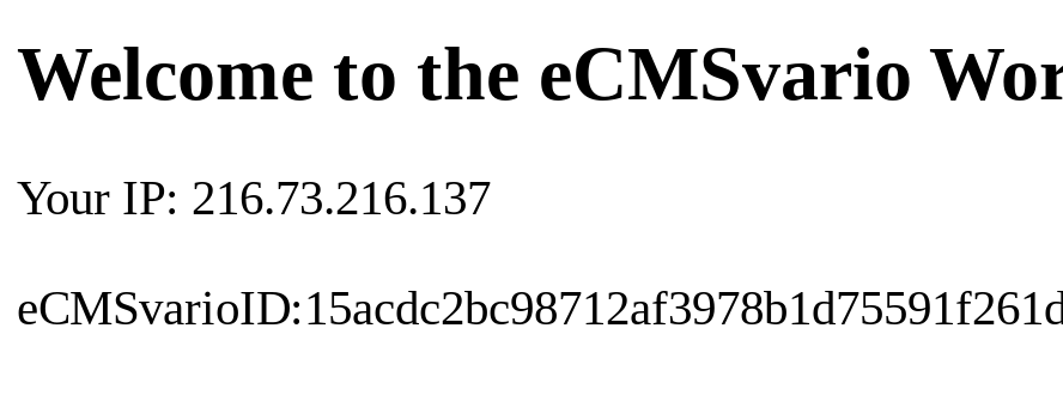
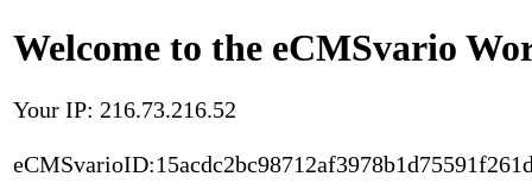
[17,171,491,224] Your IP: 216.73.216.137 -> [13,96,236,122] Your IP: 216.73.216.52

